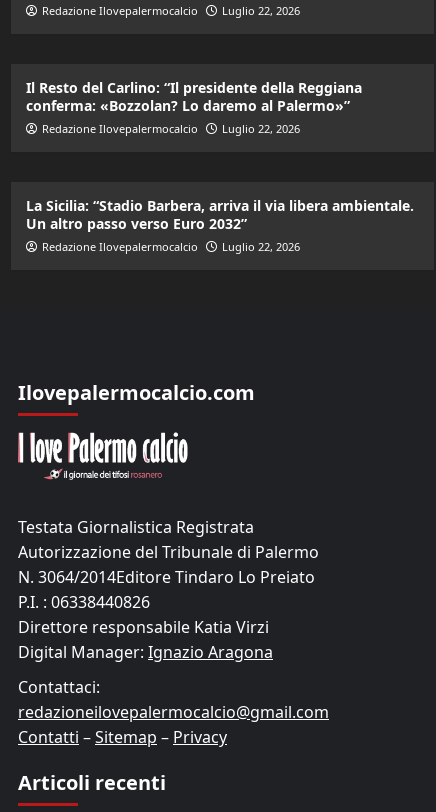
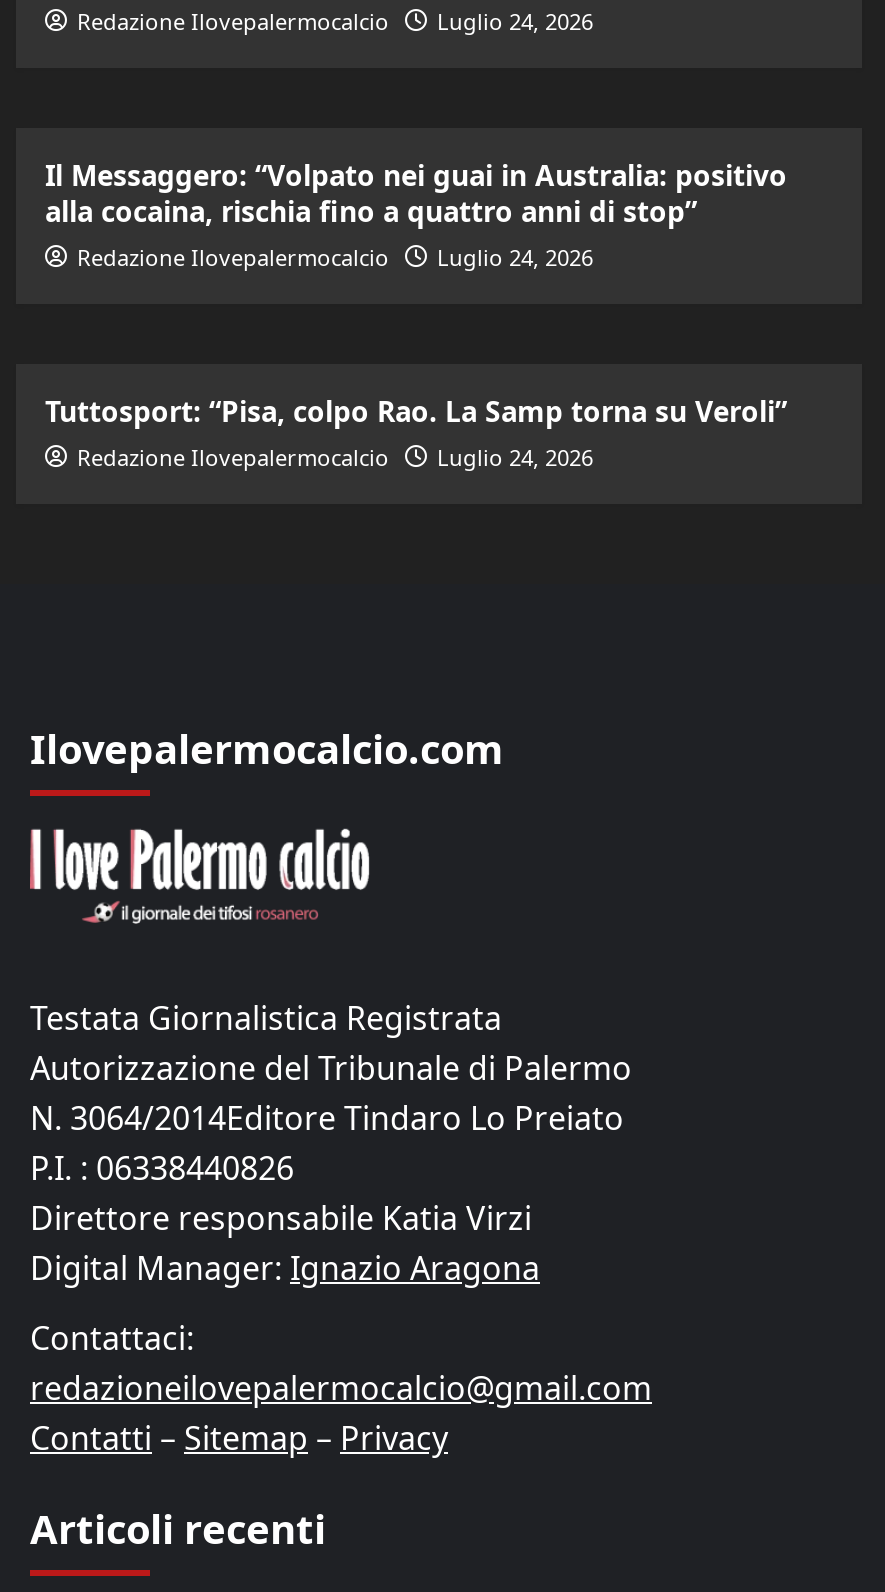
[41,3,299,18] Redazione Ilovepalermocalcio Luglio 22, 2026 -> [77,7,593,37] Redazione Ilovepalermocalcio Luglio 24, 2026
[25,78,361,115] Il Resto del Carlino: “Il presidente della Reggiana | conferma: «Bozzolan? Lo daremo al Palermo»” -> [45,157,787,231] Il Messaggero: “Volpato nei guai in Australia: positivo | alla cocaina, rischia fino a quattro anni di stop”
[41,121,299,136] Redazione Ilovepalermocalcio Luglio 22, 2026 -> [77,243,593,273] Redazione Ilovepalermocalcio Luglio 24, 2026
[25,196,413,233] La Sicilia: “Stadio Barbera, arriva il via libera ambientale. | Un altro passo verso Euro 2032” -> [45,393,787,431] Tuttosport: “Pisa, colpo Rao. La Samp torna su Veroli”
[41,239,299,254] Redazione Ilovepalermocalcio Luglio 22, 2026 -> [77,443,593,473] Redazione Ilovepalermocalcio Luglio 24, 2026

